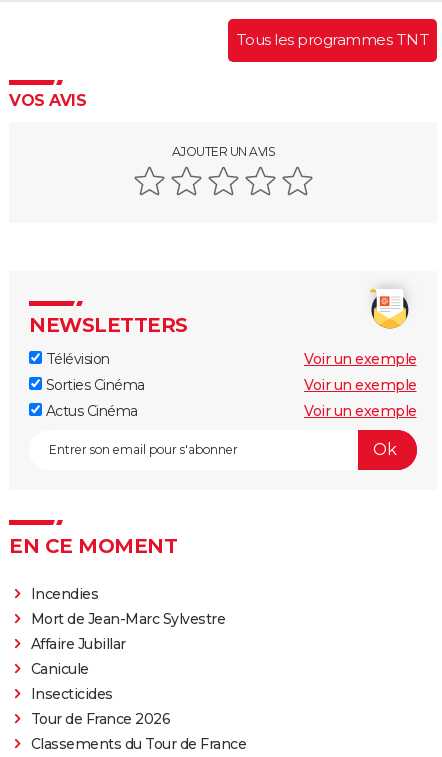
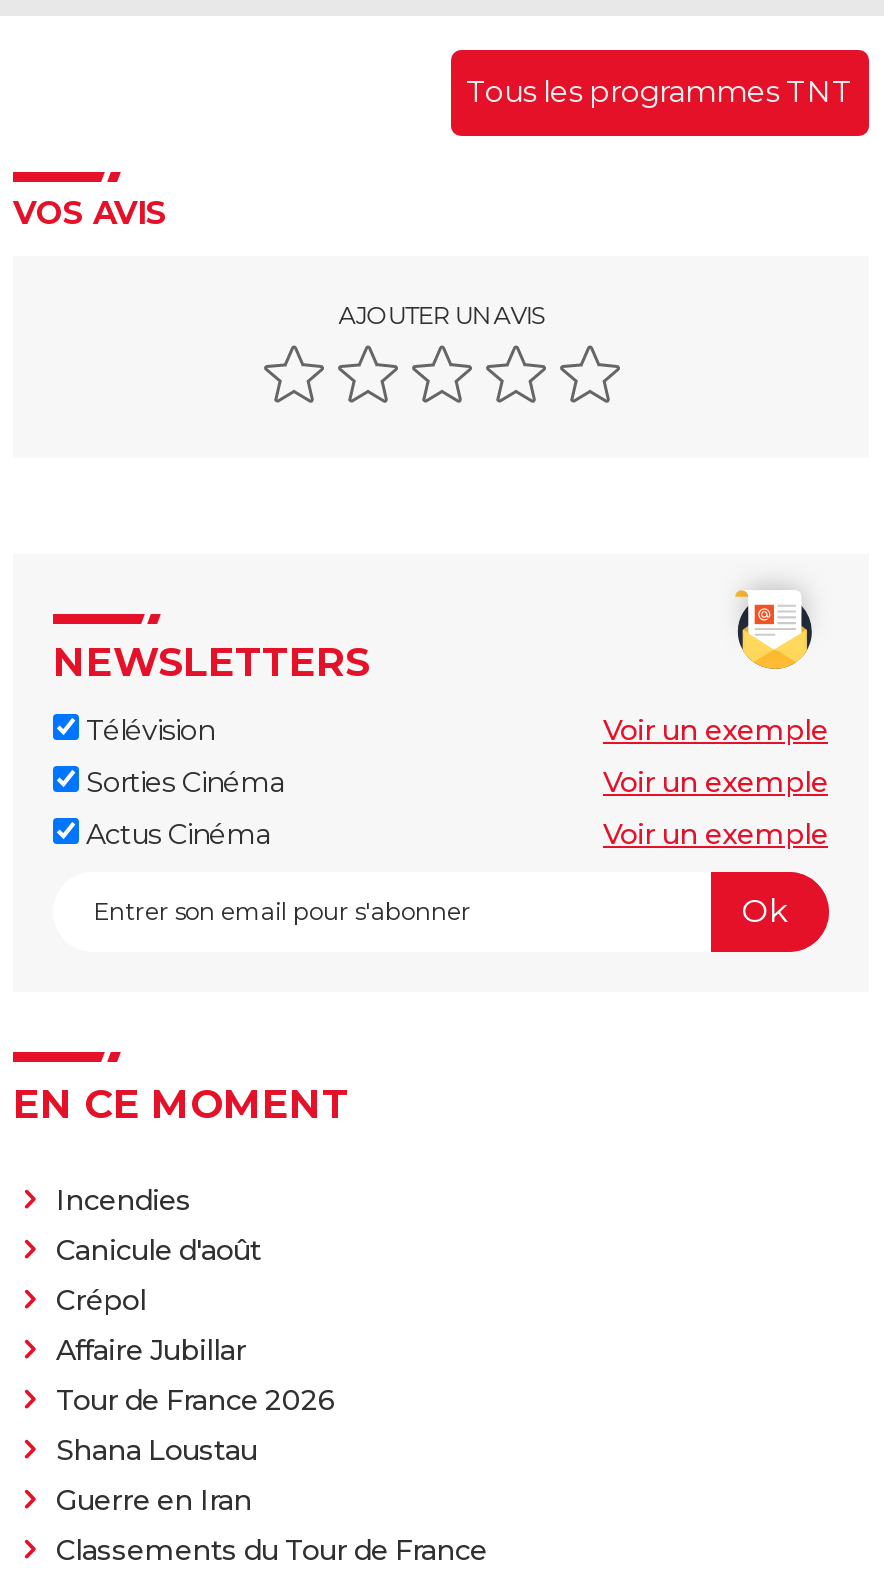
[30,610,225,628] Mort de Jean-Marc Sylvestre -> [56,1231,261,1317] Canicule d'août | Crépol
[30,660,112,703] Canicule | Insecticides -> none
moved [30,710,170,728] -> [56,1381,335,1417]: Tour de France 2026
none -> [56,1431,257,1517] Shana Loustau | Guerre en Iran

